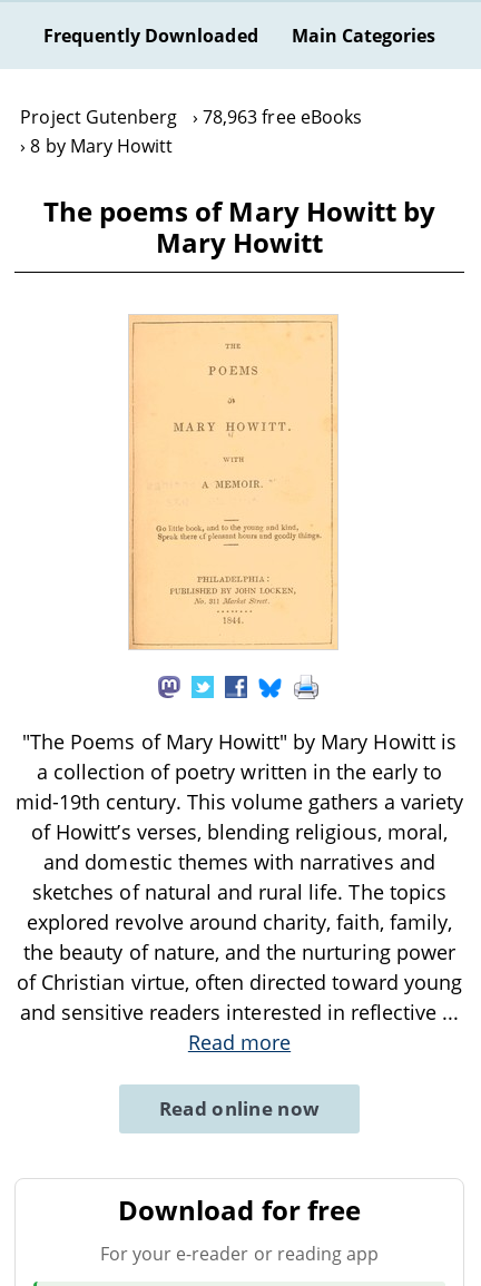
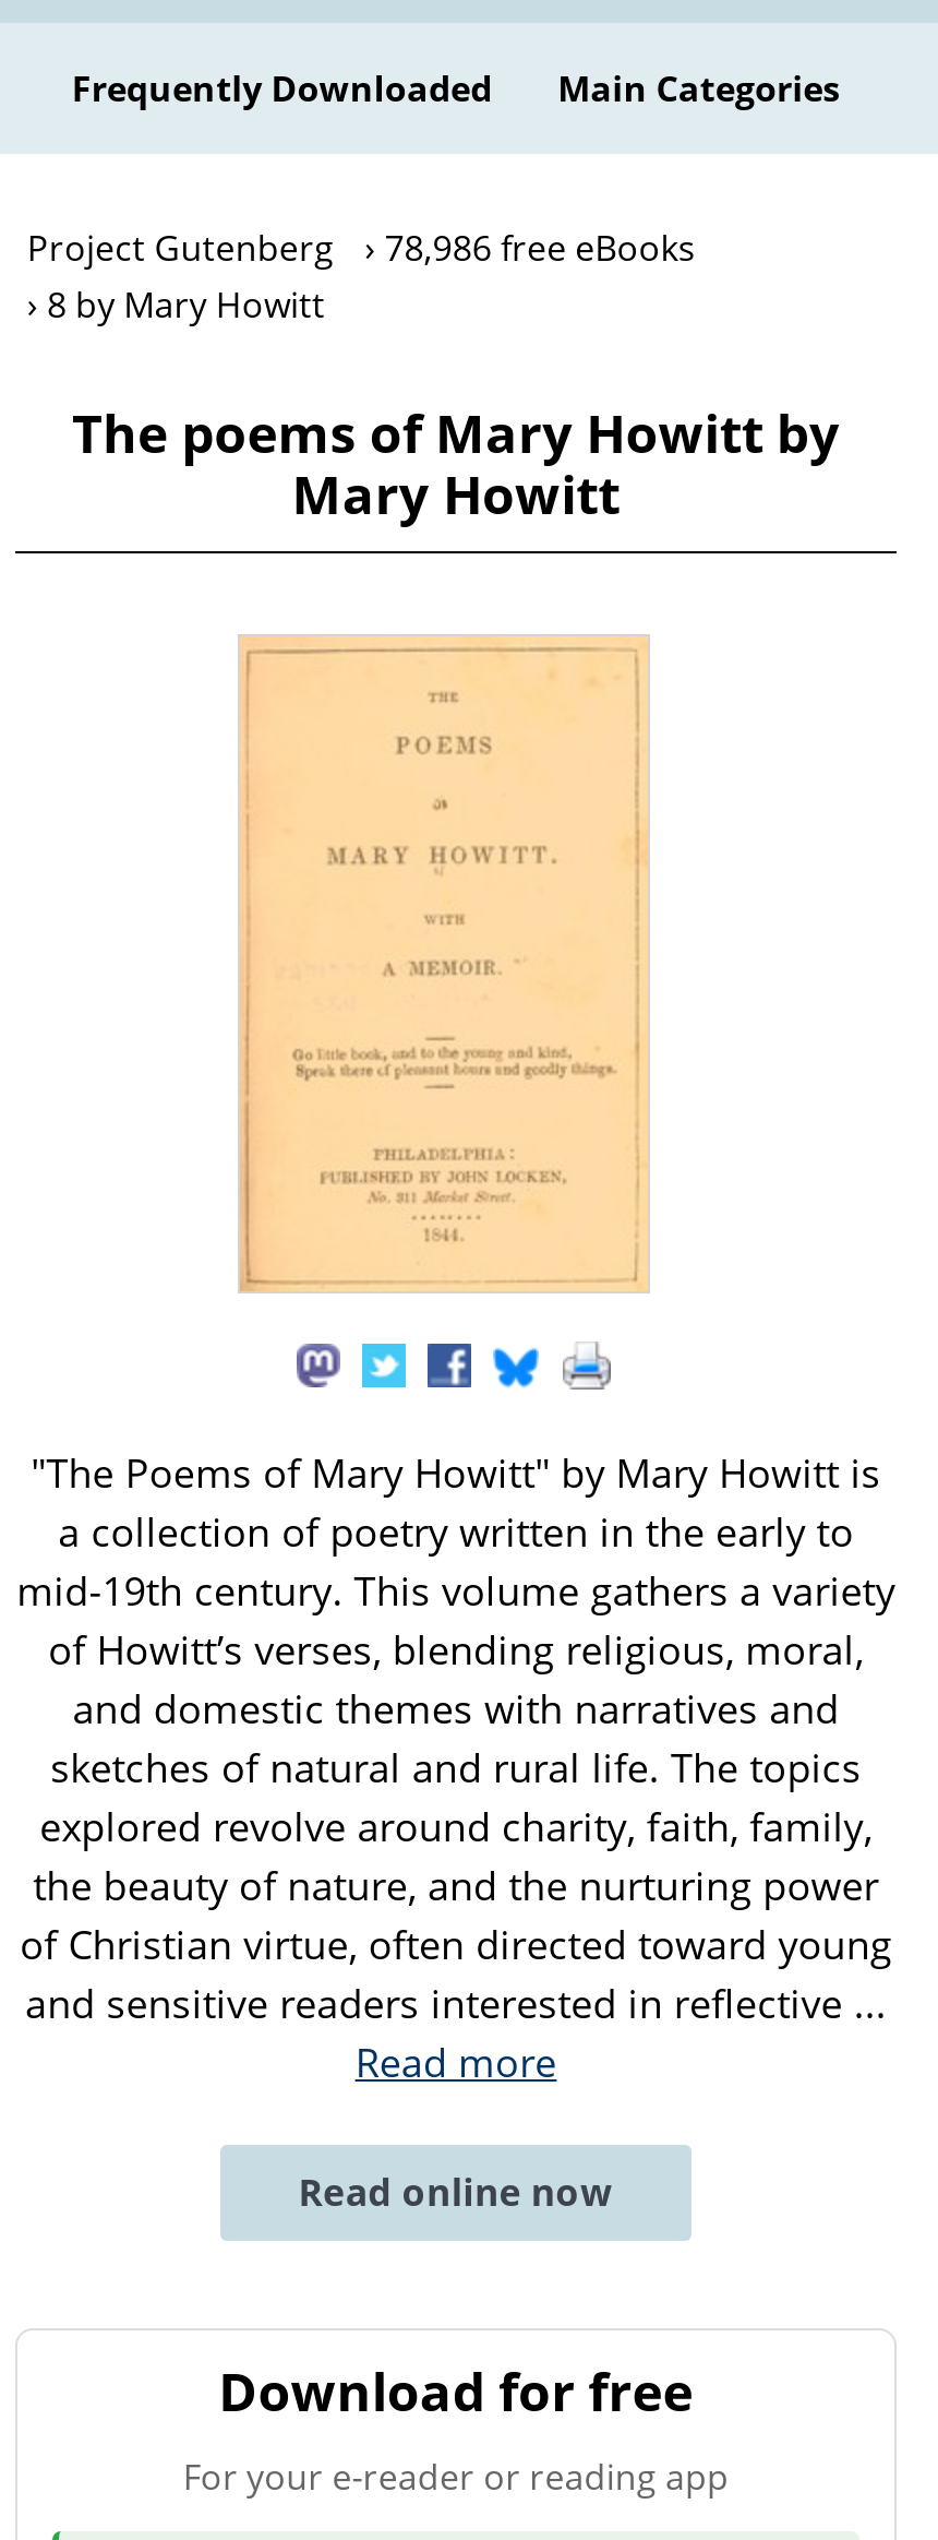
[20,105,362,129] Project Gutenberg 78,963 free eBooks -> [27,224,696,272] Project Gutenberg 78,986 free eBooks

